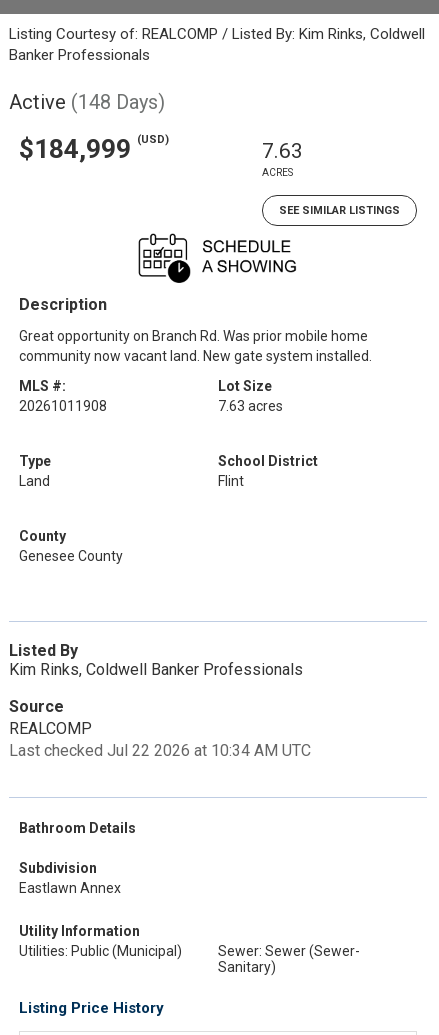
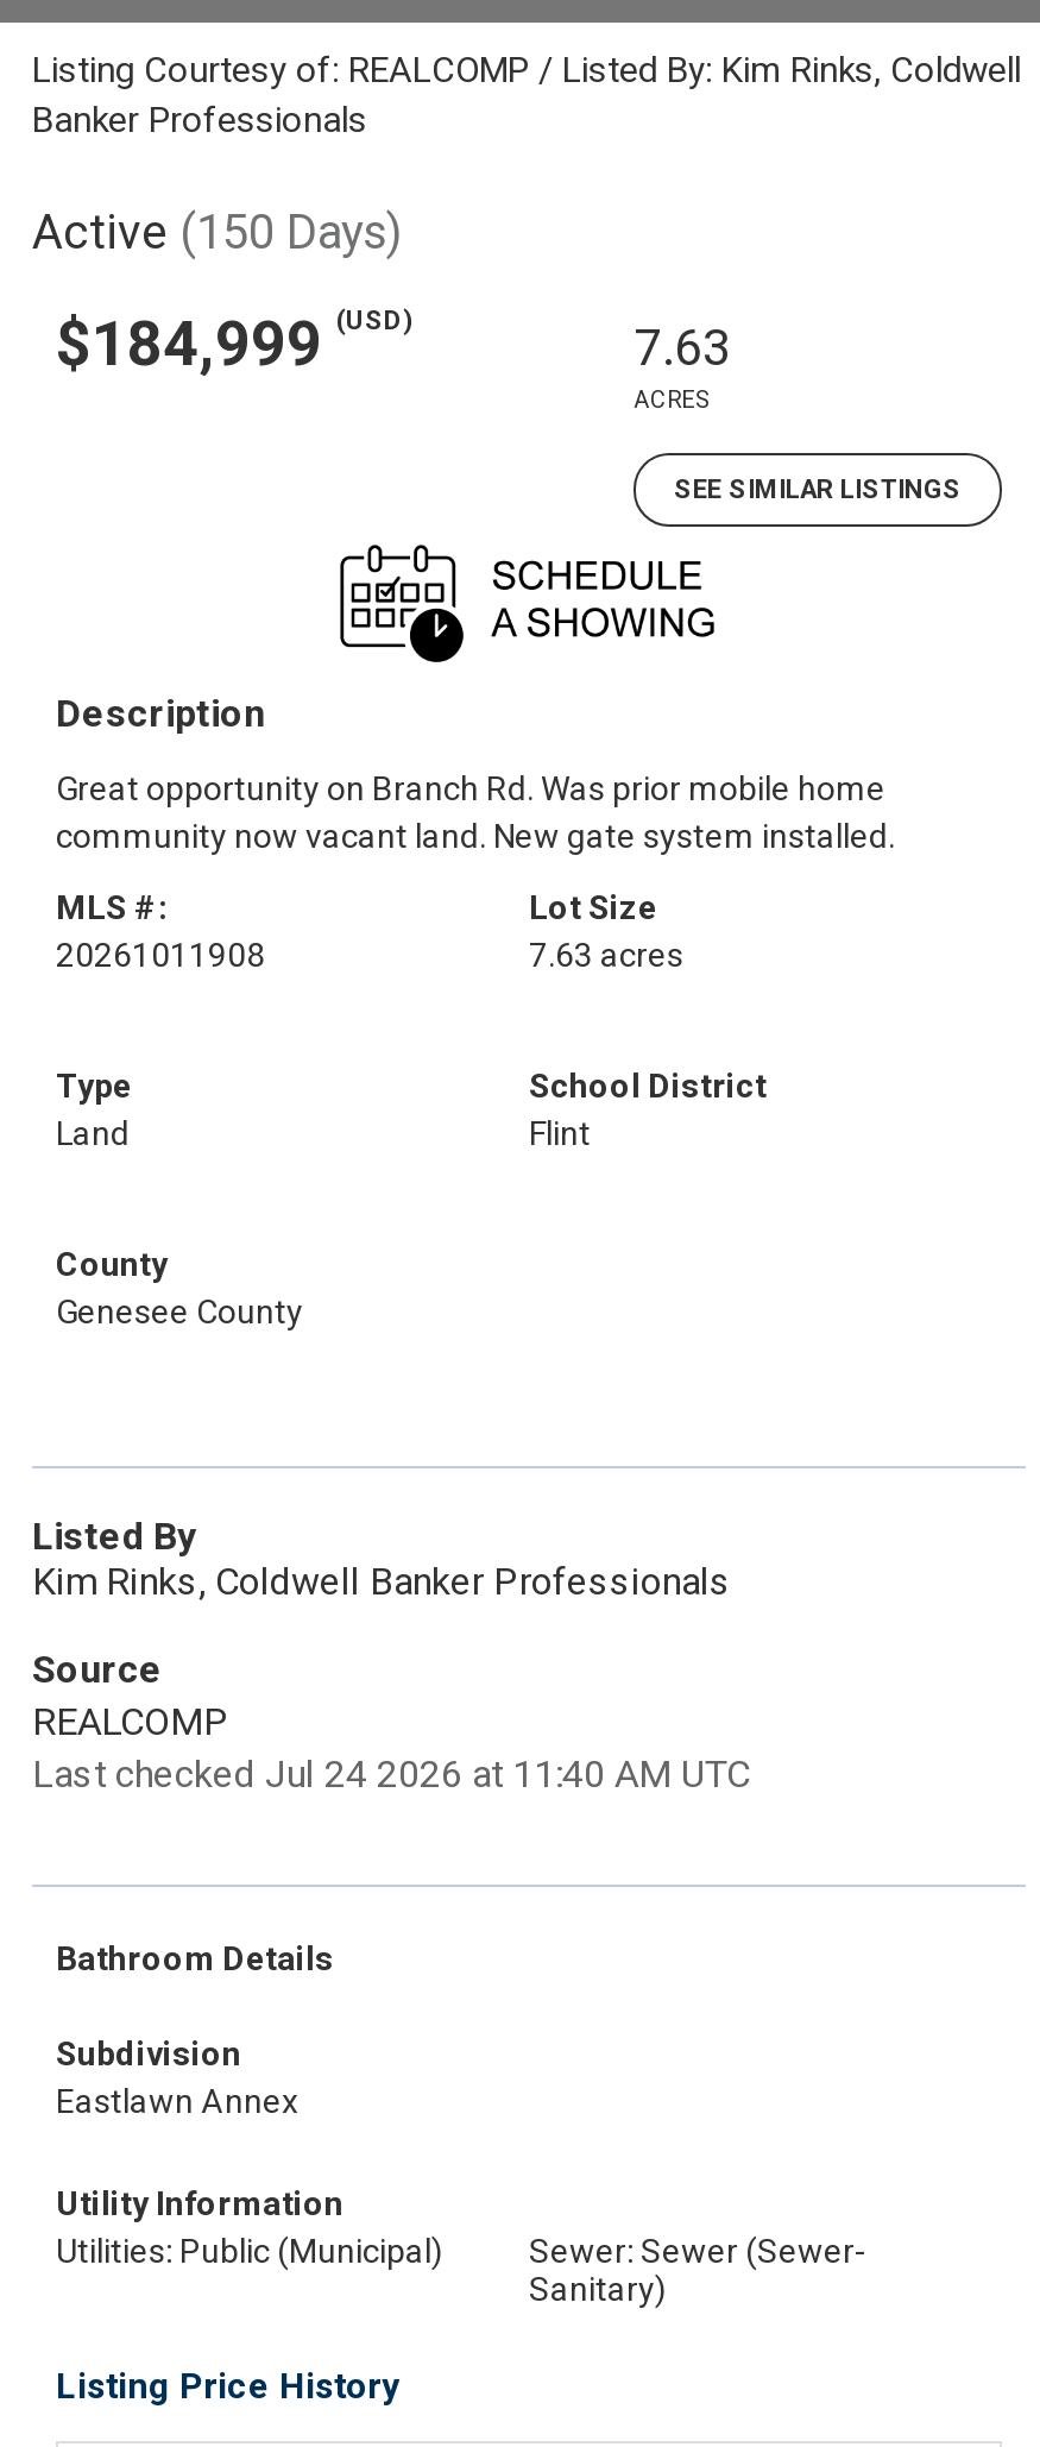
[9,90,165,114] Active (148 Days) -> [32,203,403,260] Active (150 Days)
[9,741,311,760] Last checked Jul 22 2026 at 10:34 AM UTC -> [32,1751,750,1797] Last checked Jul 24 2026 at 11:40 AM UTC

